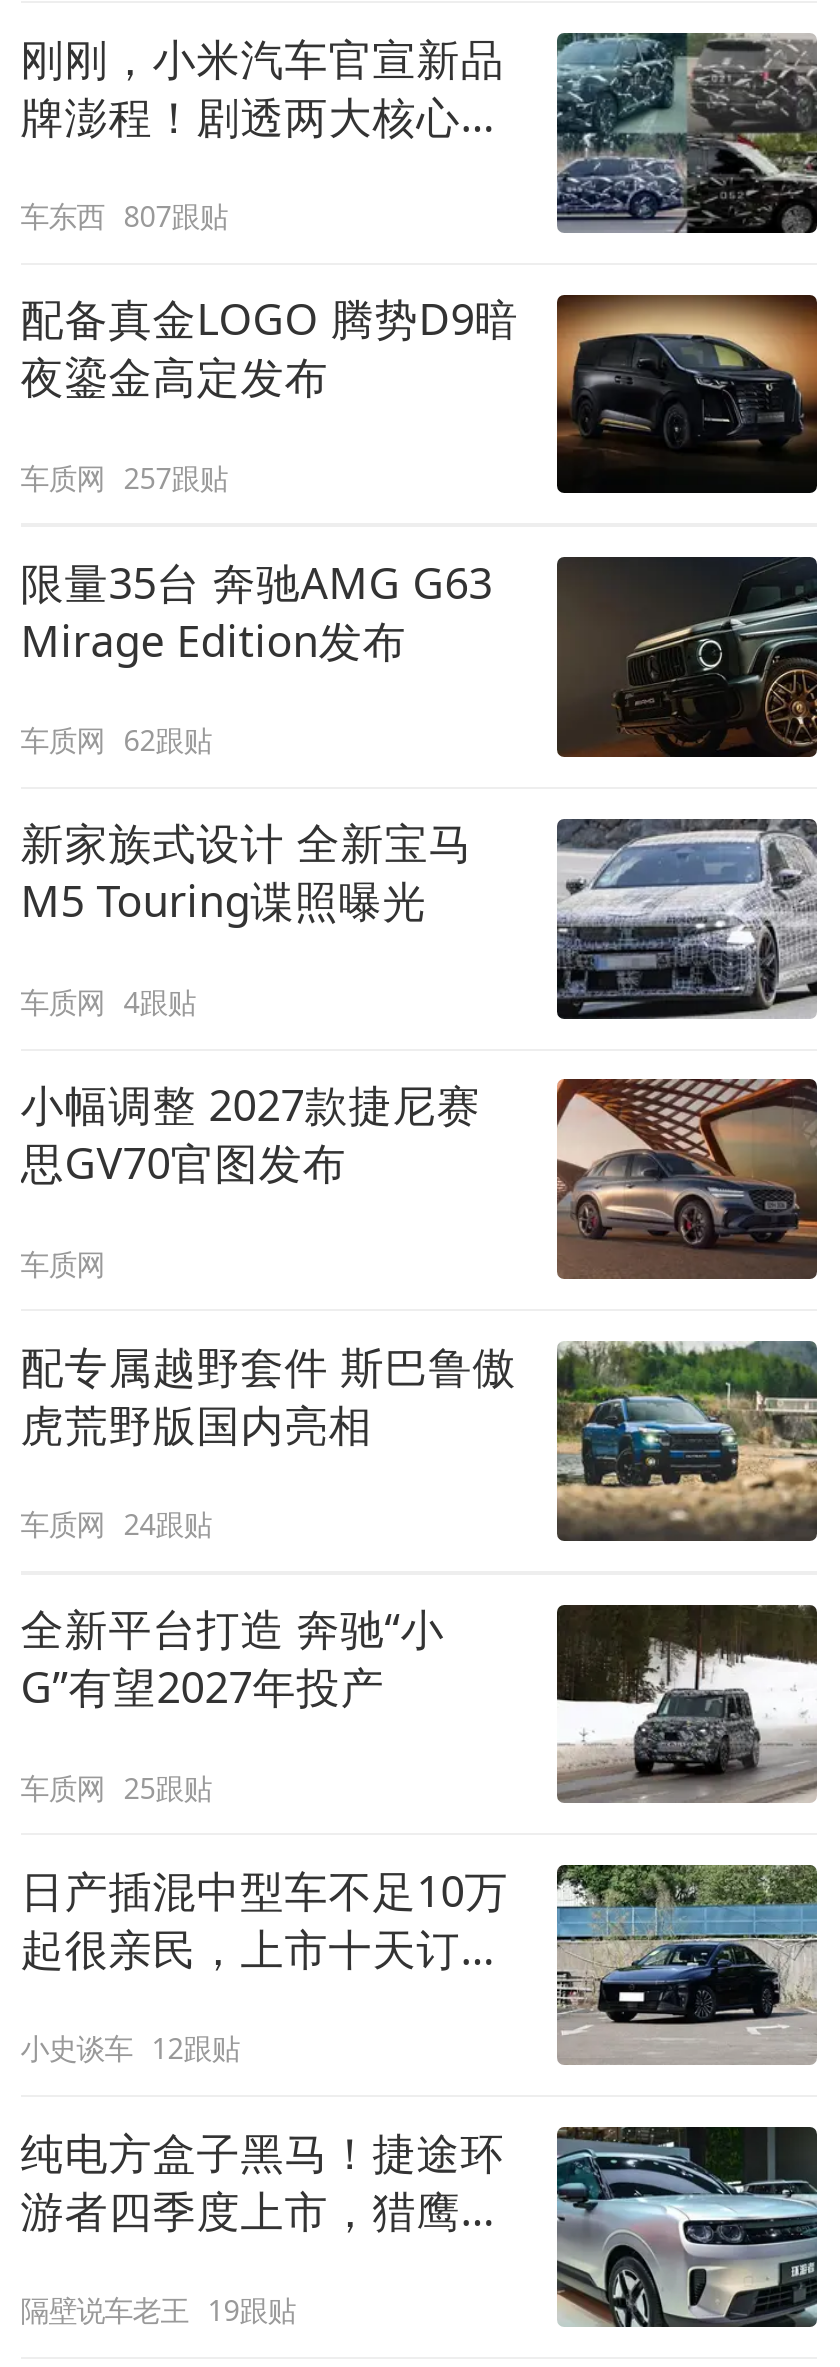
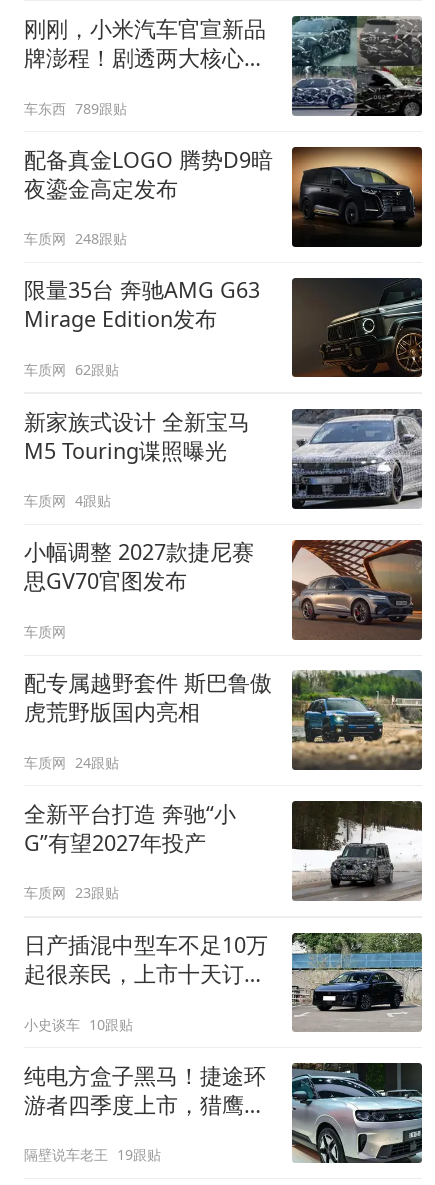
[20,197,228,235] 车东西 807跟贴 -> [24,98,127,117] 车东西 789跟贴
[20,458,228,496] 车质网 257跟贴 -> [24,229,127,248] 车质网 248跟贴
[20,1768,212,1806] 车质网 25跟贴 -> [24,883,119,902] 车质网 23跟贴
[20,2030,240,2068] 小史谈车 12跟贴 -> [24,1015,133,1034] 小史谈车 10跟贴

